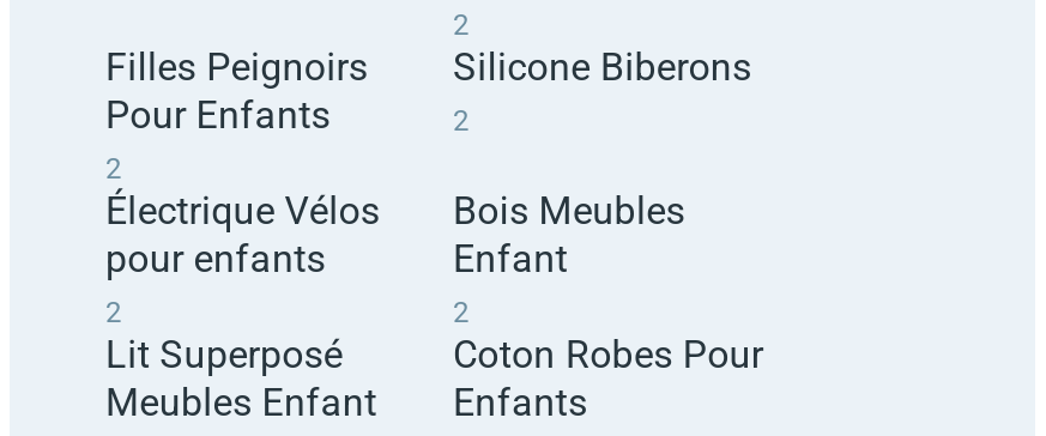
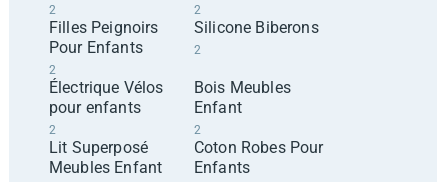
none -> [49,3,56,17] 2

